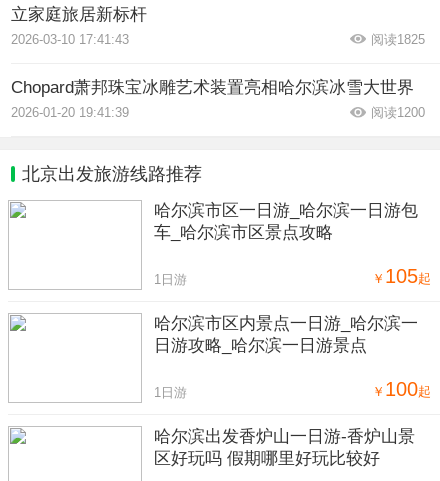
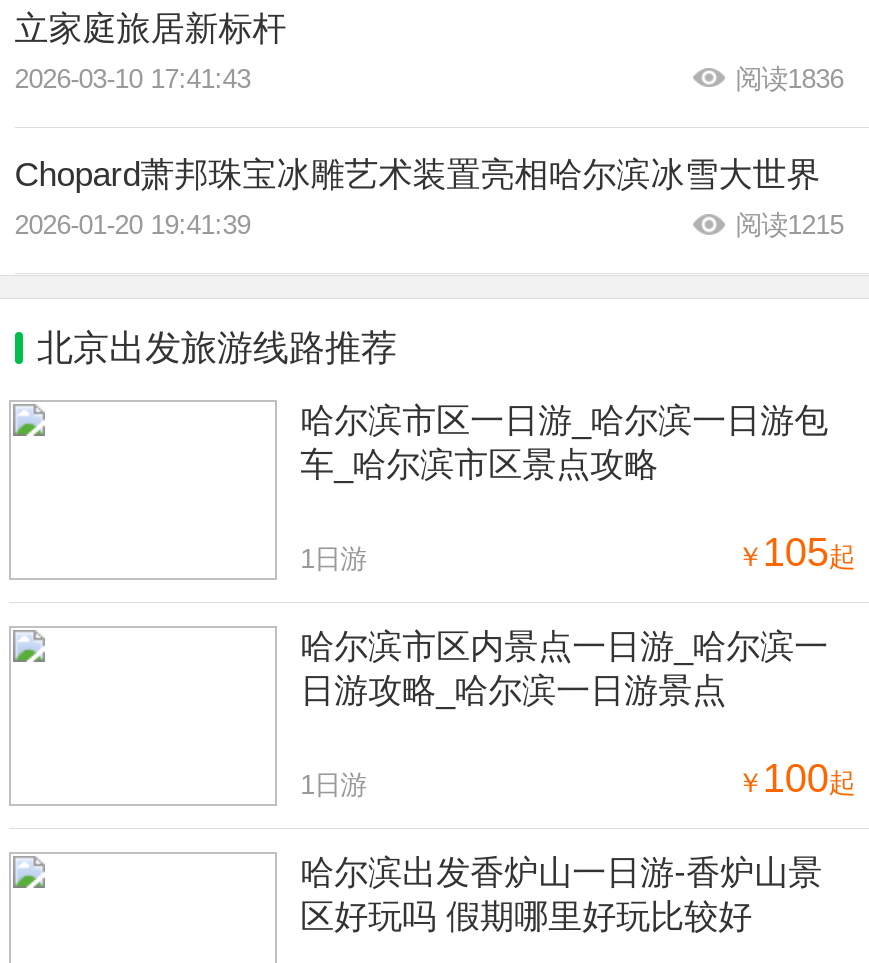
[371,31,425,46] 阅读1825 -> [735,63,843,93] 阅读1836
[371,105,425,120] 阅读1200 -> [735,210,843,240] 阅读1215

